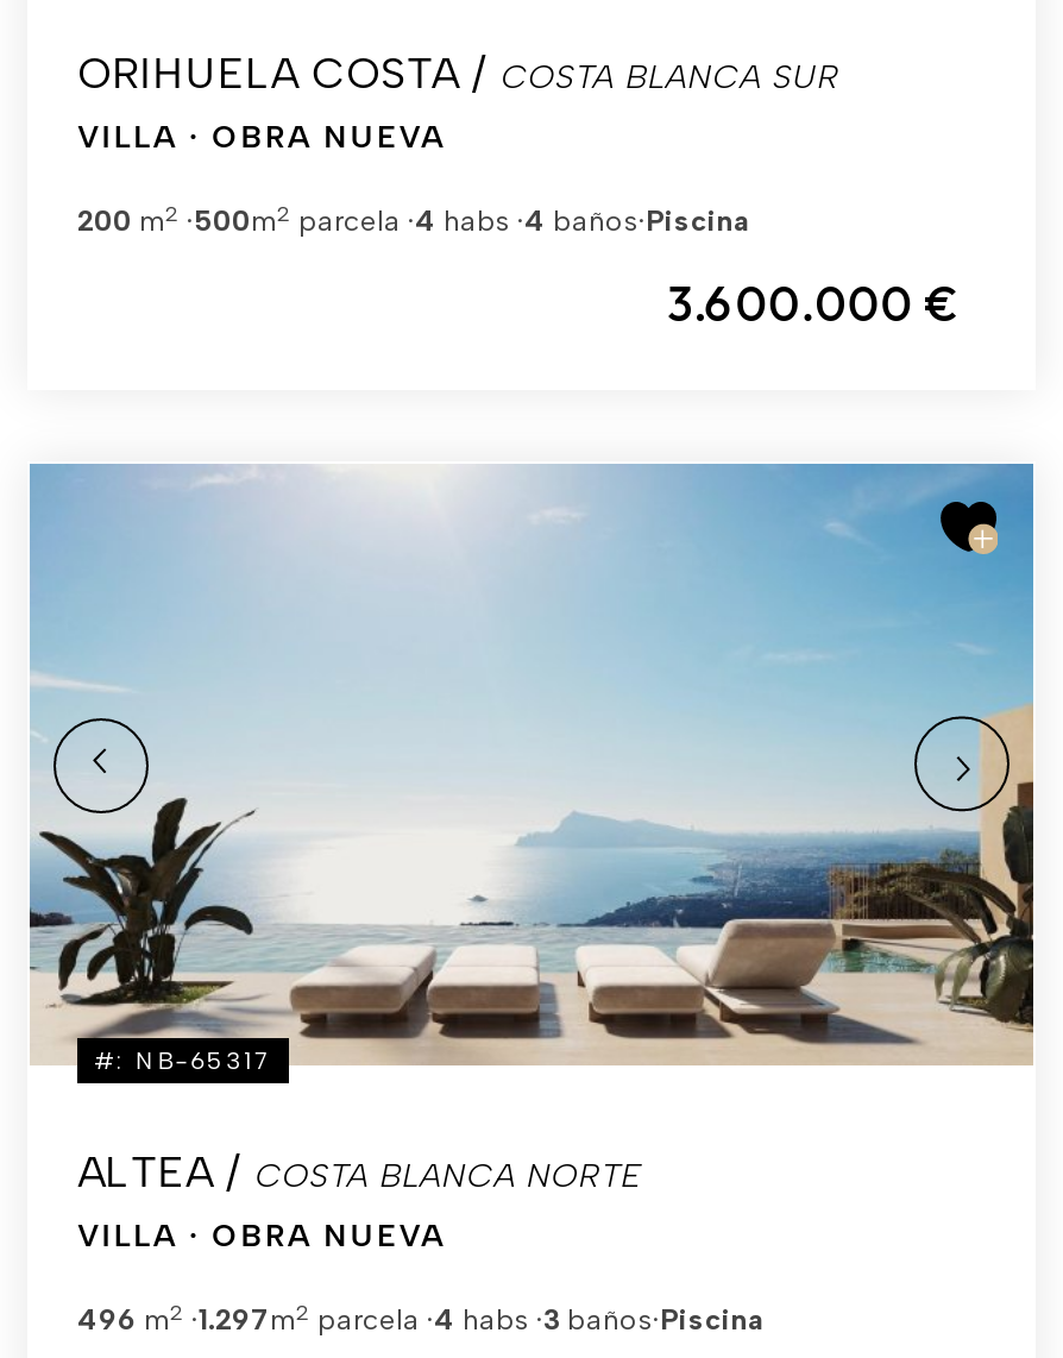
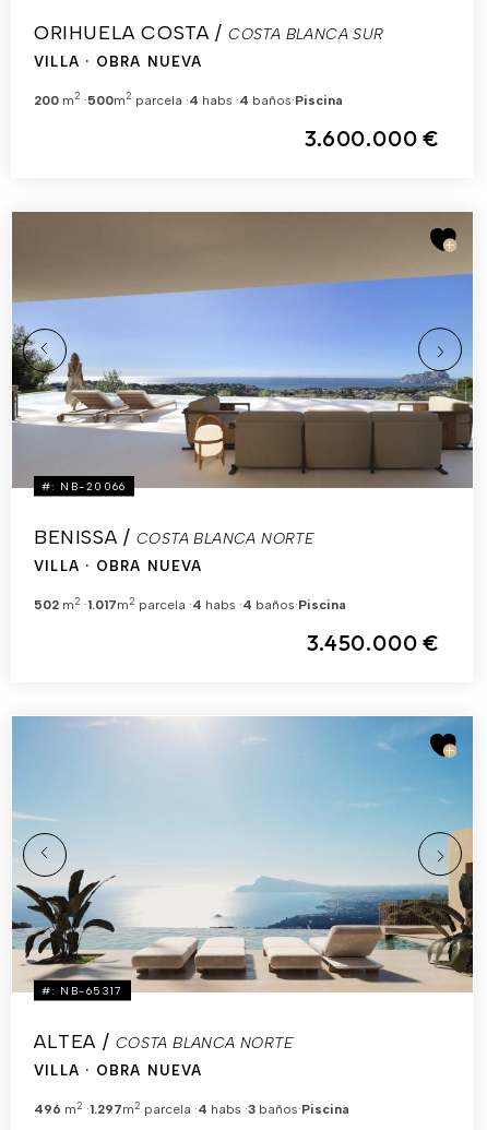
none -> [11,211,473,656] [image] | #: NB-20066 | BENISSA / COSTA BLANCA NORTE | VILLA · OBRA NUEVA | 502 m2 1.017m2 parcela 4 habs 4 baños Piscina | 3.450.000 €

